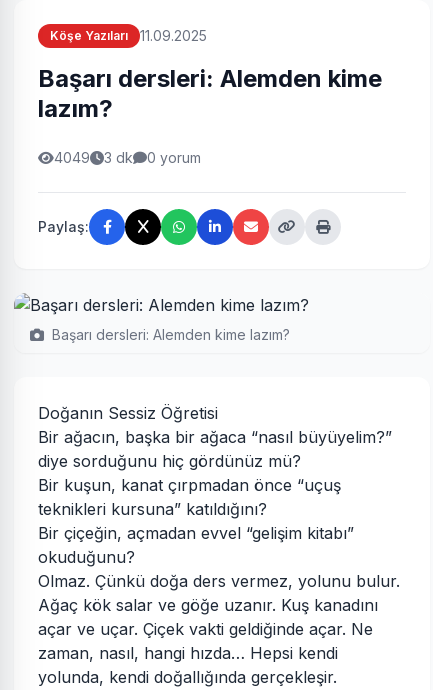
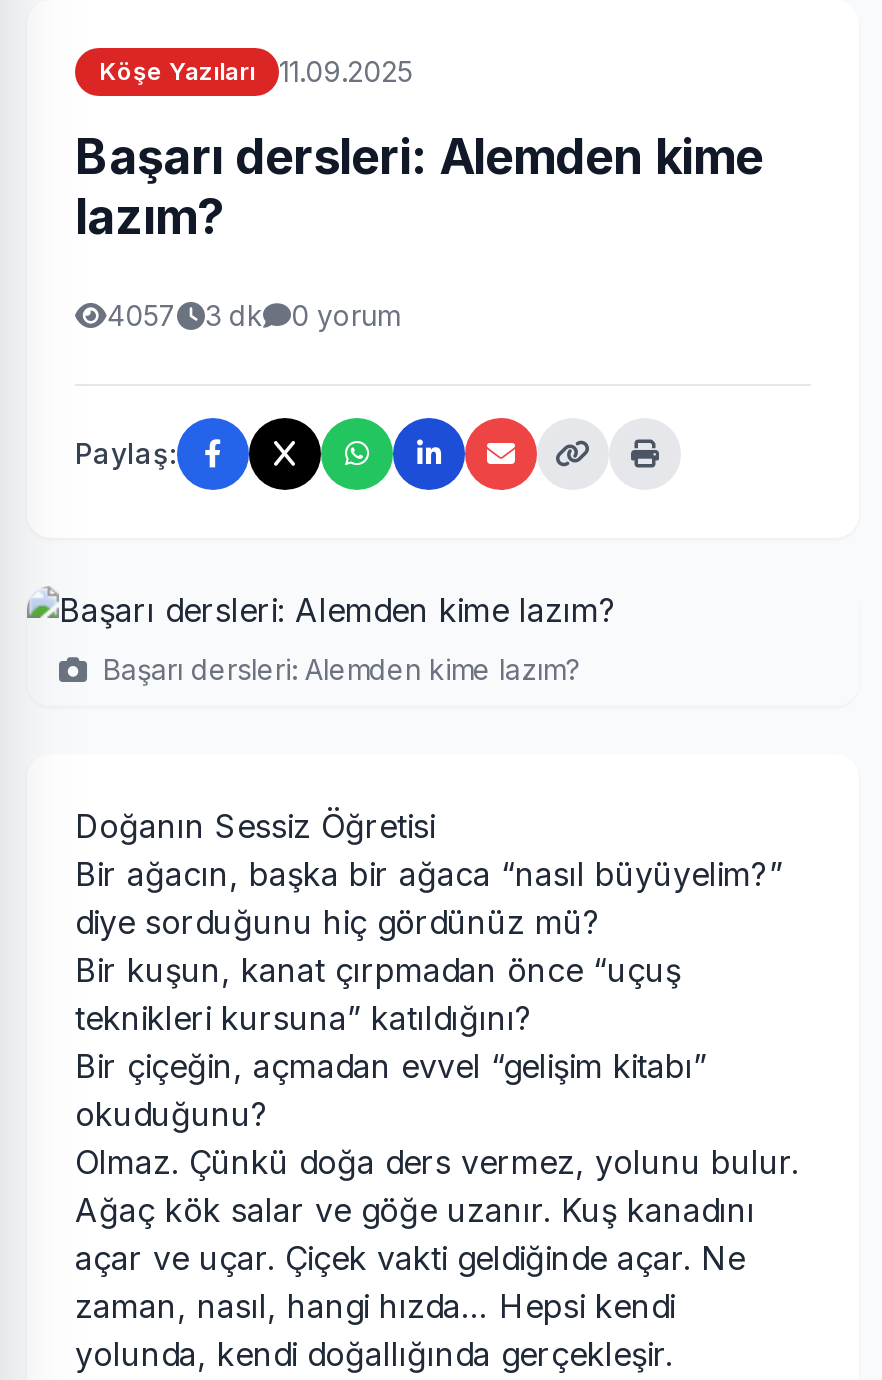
[54,149,201,166] 4049 3 dk 0 yorum -> [107,298,399,332] 4057 3 dk 0 yorum

